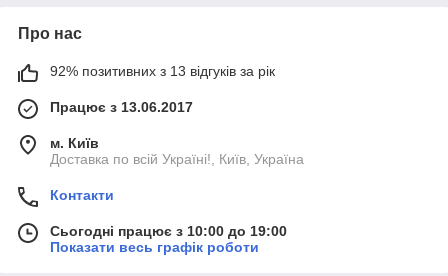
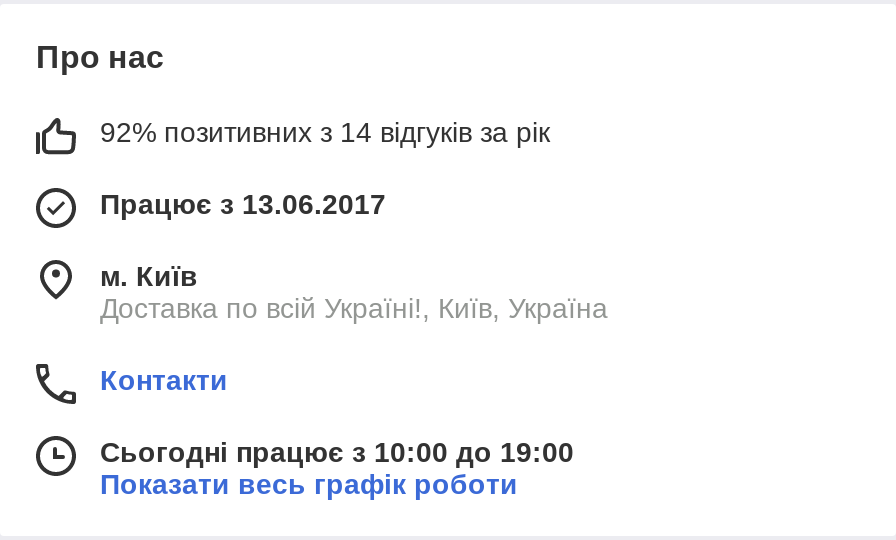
[50,63,275,79] 92% позитивних з 13 відгуків за рік -> [100,116,550,148] 92% позитивних з 14 відгуків за рік

